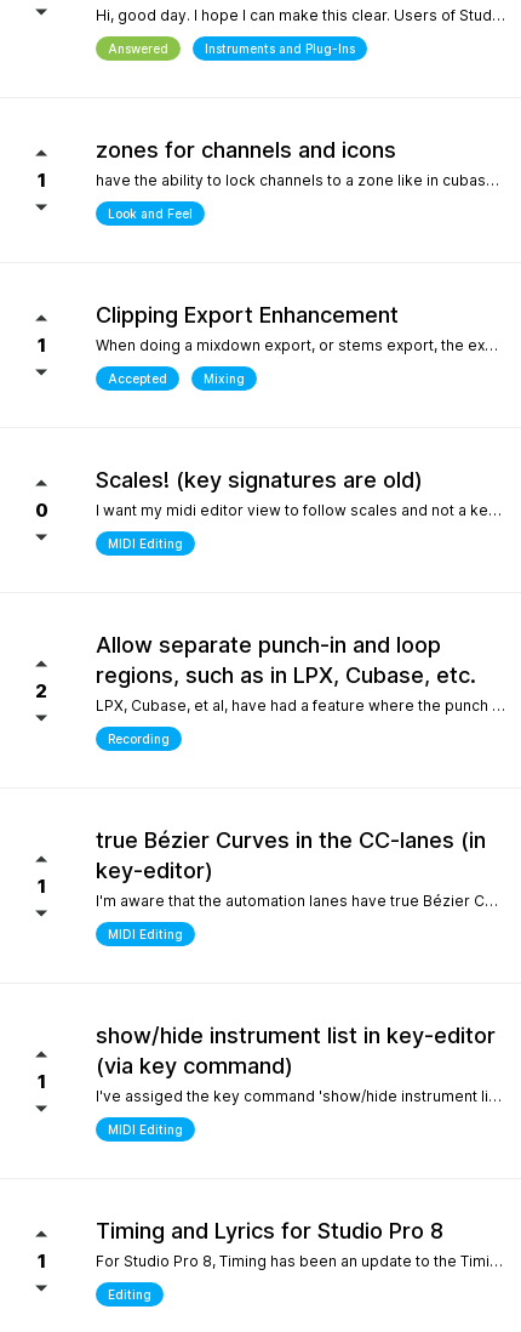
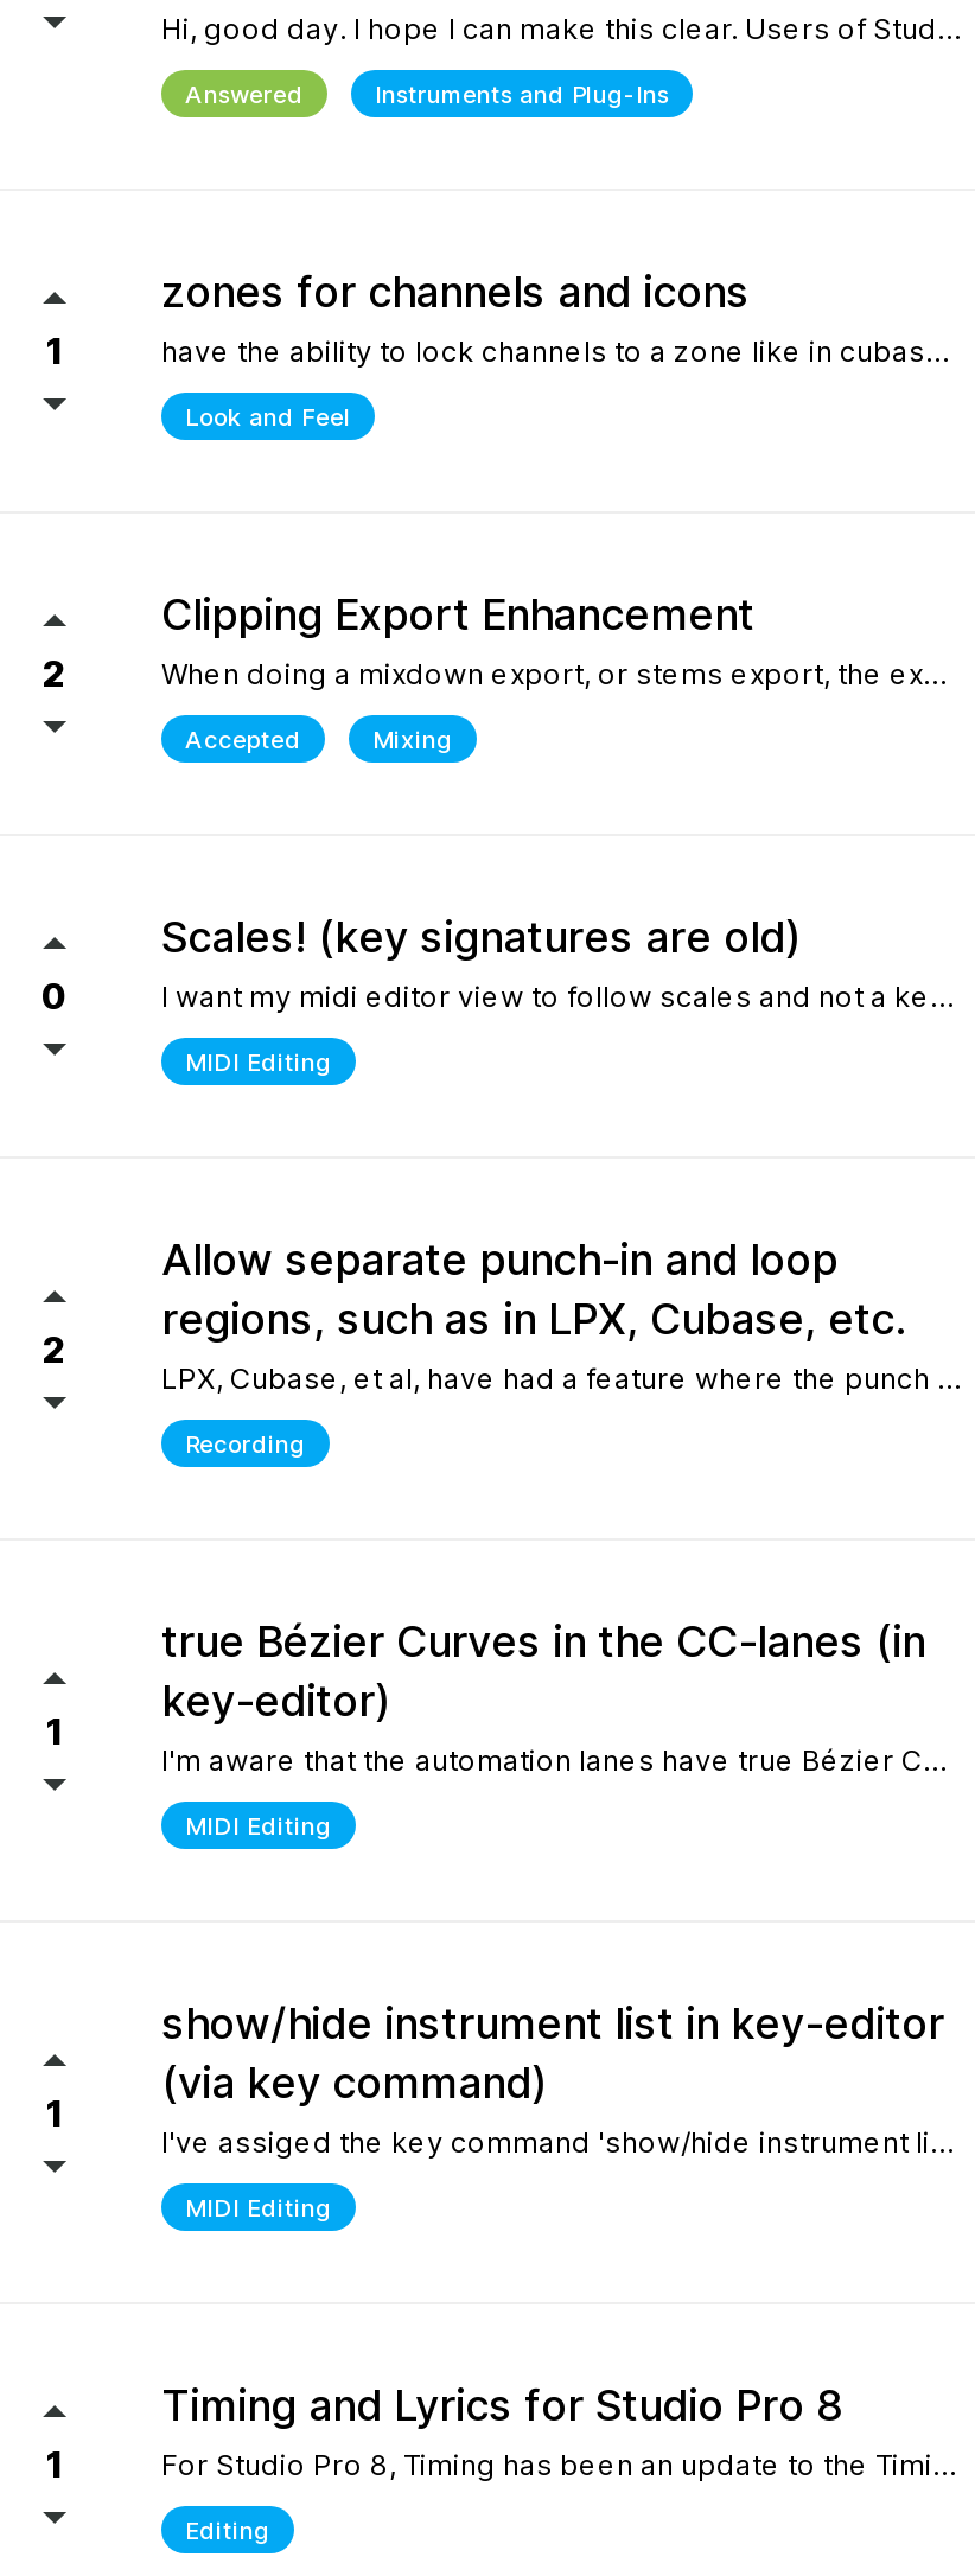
[37,334,45,357] 1 -> [43,651,66,696] 2

